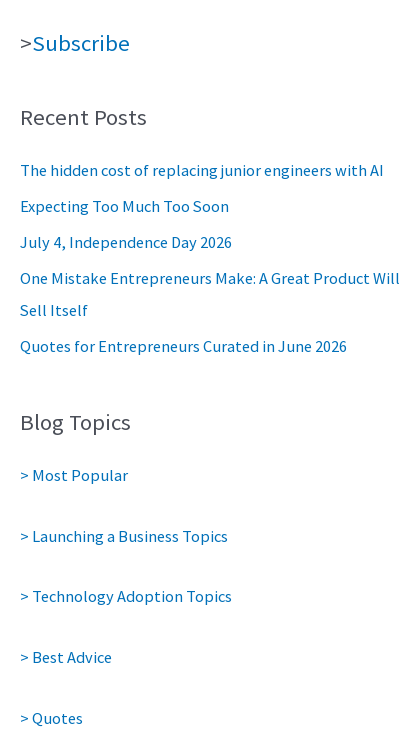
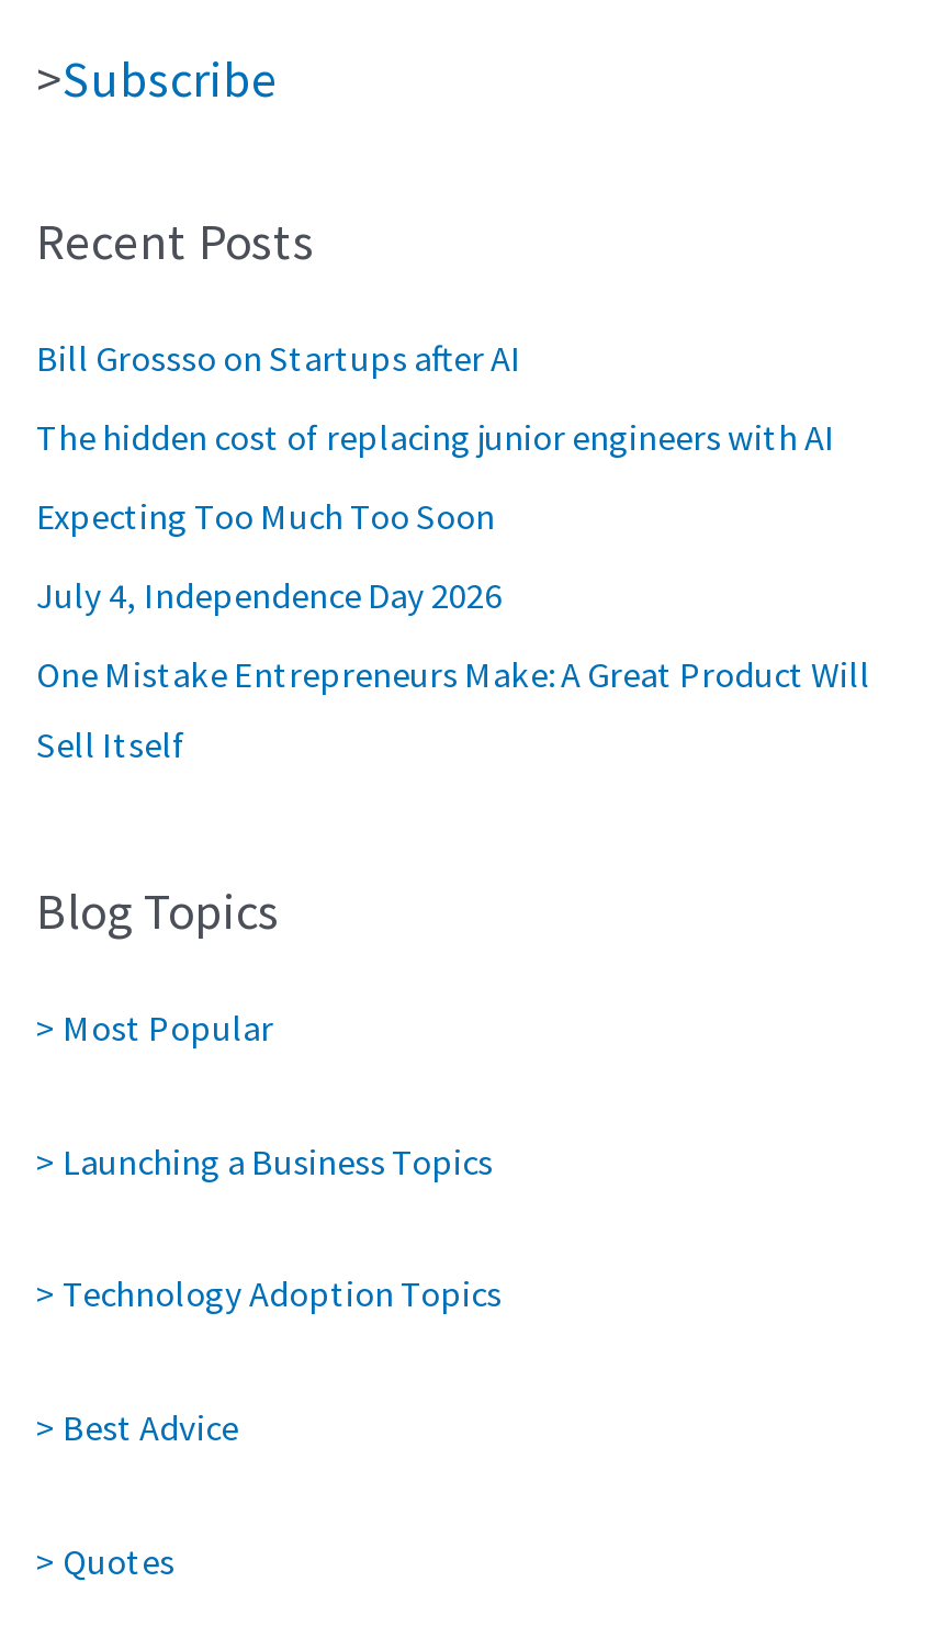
none -> [36,336,521,380] Bill Grossso on Startups after AI
moved [20,160,400,320] -> [36,415,870,767]: The hidden cost of replacing junior engineers with AI | Expecting Too Much Too Soon | July 4, Independence Day 2026 | One Mistake Entrepreneurs Make: A Great Product Will | Sell Itself
[20,336,347,356] Quotes for Entrepreneurs Curated in June 2026 -> none

